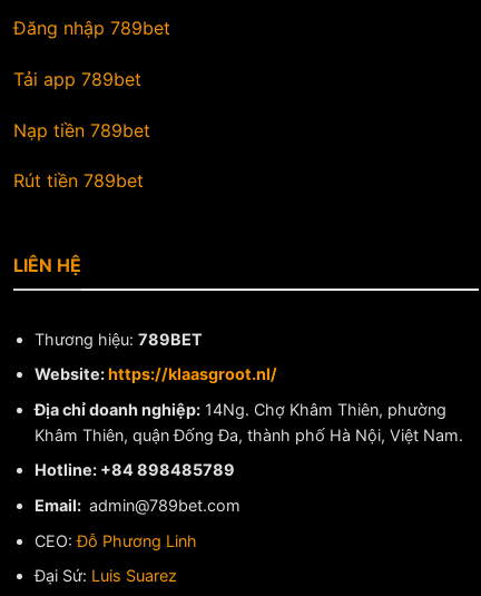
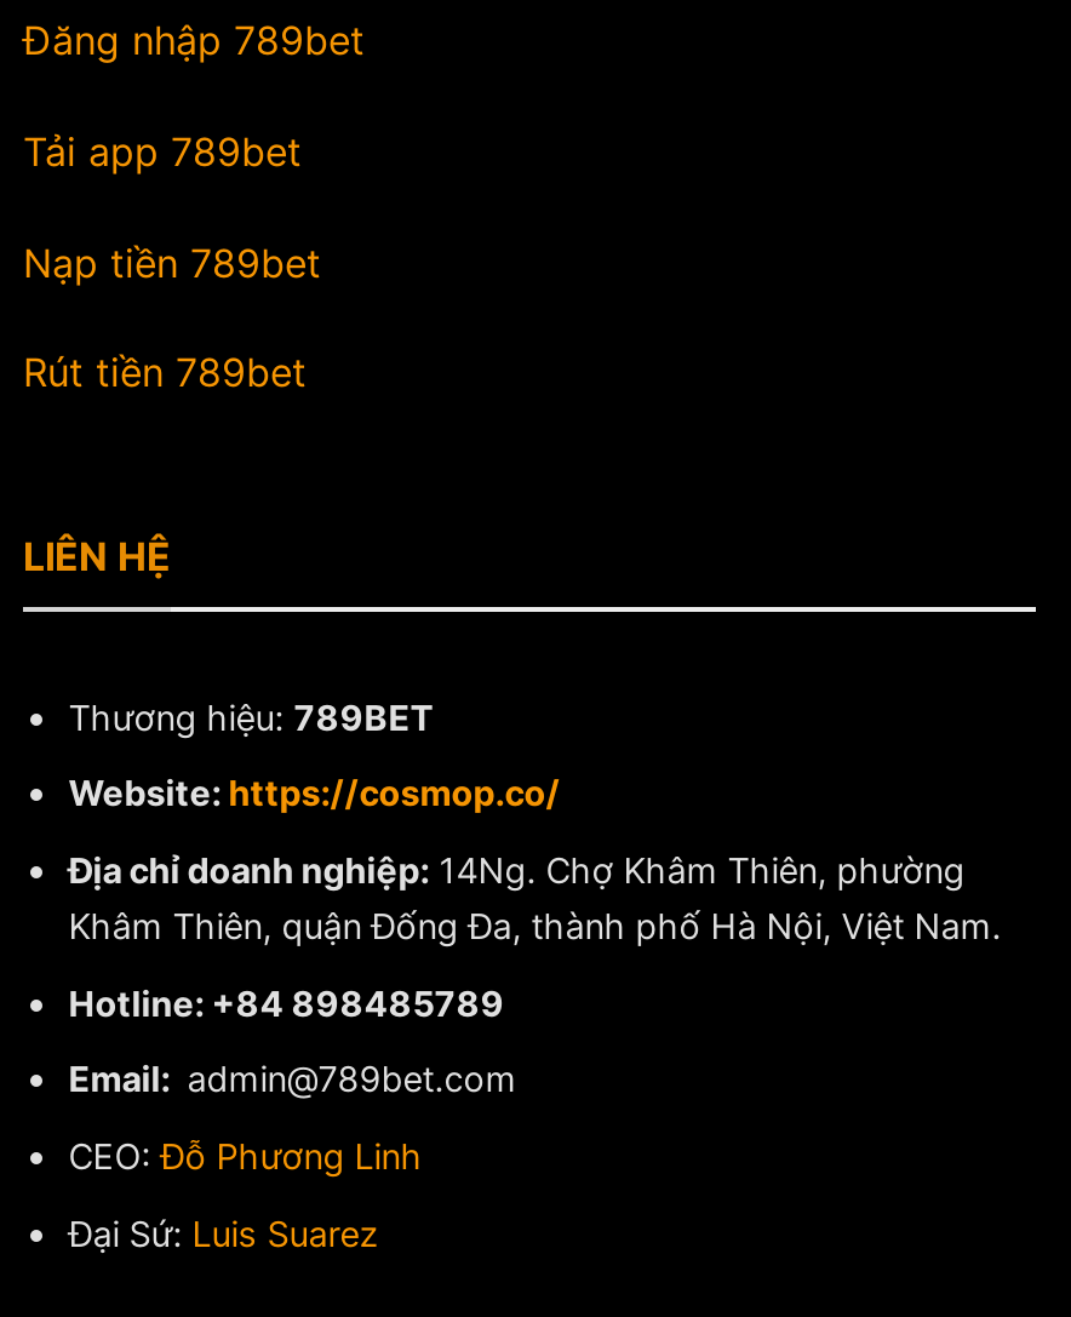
[34,365,277,383] Website: https://klaasgroot.nl/ -> [68,772,560,813] Website: https://cosmop.co/

